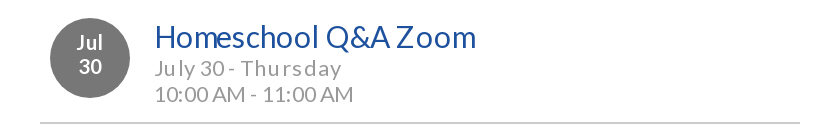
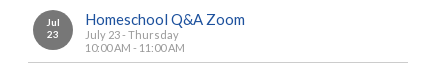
[78,54,102,78] 30 -> [47,28,59,40] 23
[154,54,342,80] July 30 - Thursday -> [85,28,179,41] July 23 - Thursday

